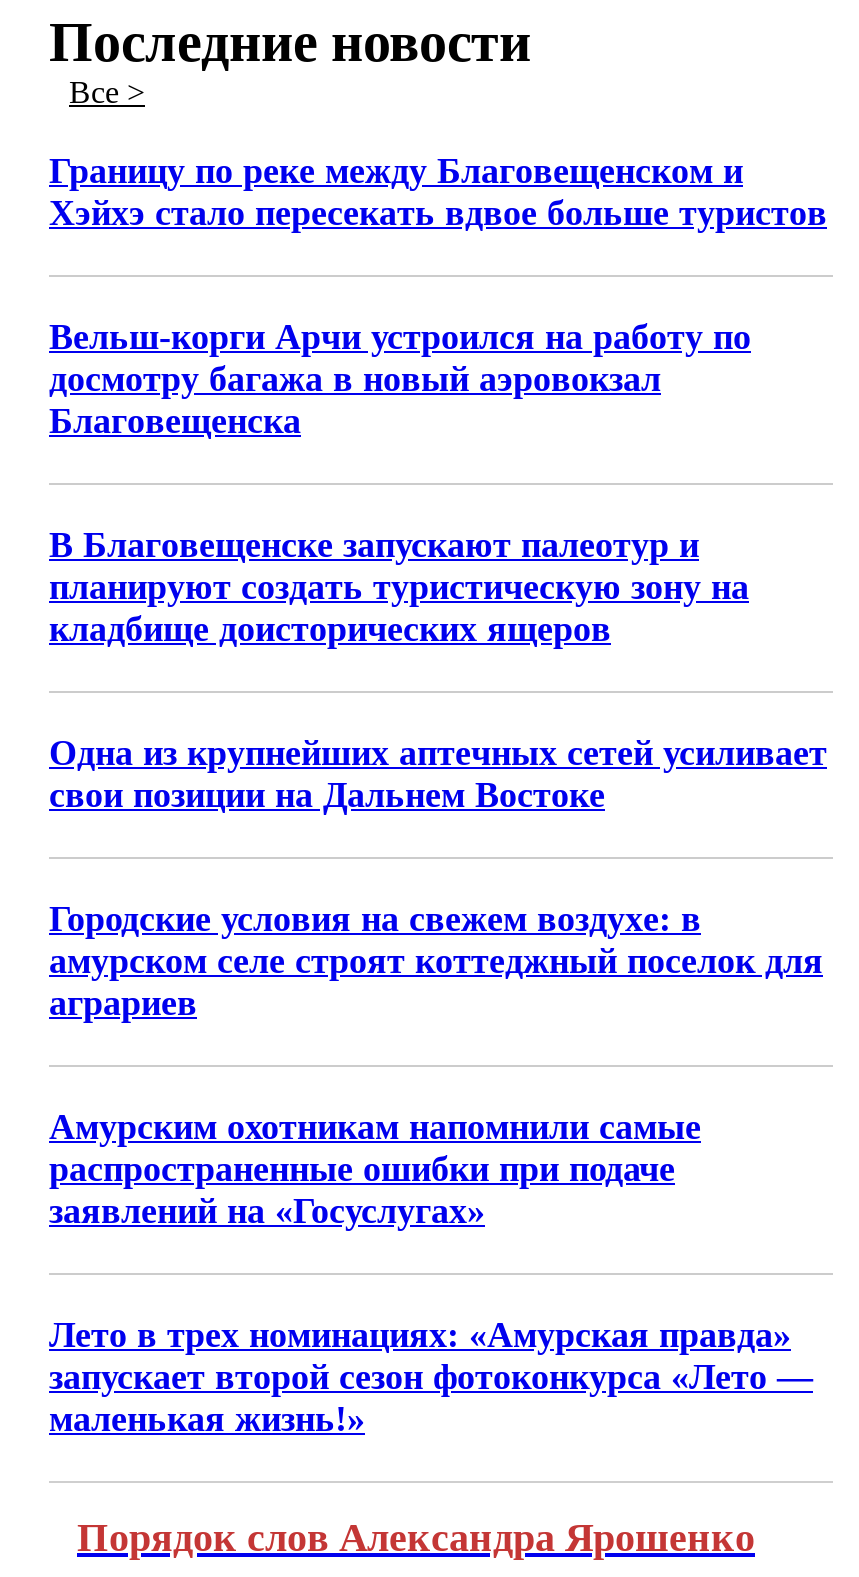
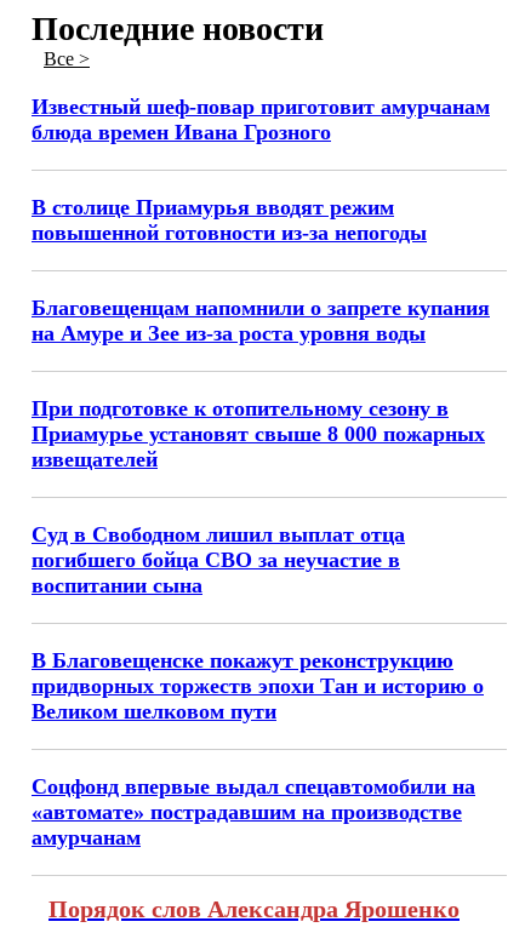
[49,152,827,234] Границу по реке между Благовещенском и | Хэйхэ стало пересекать вдвое больше туристов -> [32,95,490,145] Известный шеф-повар приготовит амурчанам | блюда времен Ивана Грозного
[49,318,751,442] Вельш-корги Арчи устроился на работу по | досмотру багажа в новый аэровокзал | Благовещенска -> [32,195,427,245] В столице Приамурья вводят режим | повышенной готовности из-за непогоды
[49,526,749,650] В Благовещенске запускают палеотур и | планируют создать туристическую зону на | кладбище доисторических ящеров -> [32,296,490,346] Благовещенцам напомнили о запрете купания | на Амуре и Зее из-за роста уровня воды
[49,734,827,816] Одна из крупнейших аптечных сетей усиливает | свои позиции на Дальнем Востоке -> [32,397,485,472] При подготовке к отопительному сезону в | Приамурье установят свыше 8 000 пожарных | извещателей
[49,900,823,1024] Городские условия на свежем воздухе: в | амурском селе строят коттеджный поселок для | аграриев -> [32,523,405,598] Суд в Свободном лишил выплат отца | погибшего бойца СВО за неучастие в | воспитании сына
[49,1108,701,1232] Амурским охотникам напомнили самые | распространенные ошибки при подаче | заявлений на «Госуслугах» -> [32,649,484,724] В Благовещенске покажут реконструкцию | придворных торжеств эпохи Тан и историю о | Великом шелковом пути
[49,1316,813,1440] Лето в трех номинациях: «Амурская правда» | запускает второй сезон фотоконкурса «Лето — | маленькая жизнь!» -> [32,775,475,850] Соцфонд впервые выдал спецавтомобили на | «автомате» пострадавшим на производстве | амурчанам

